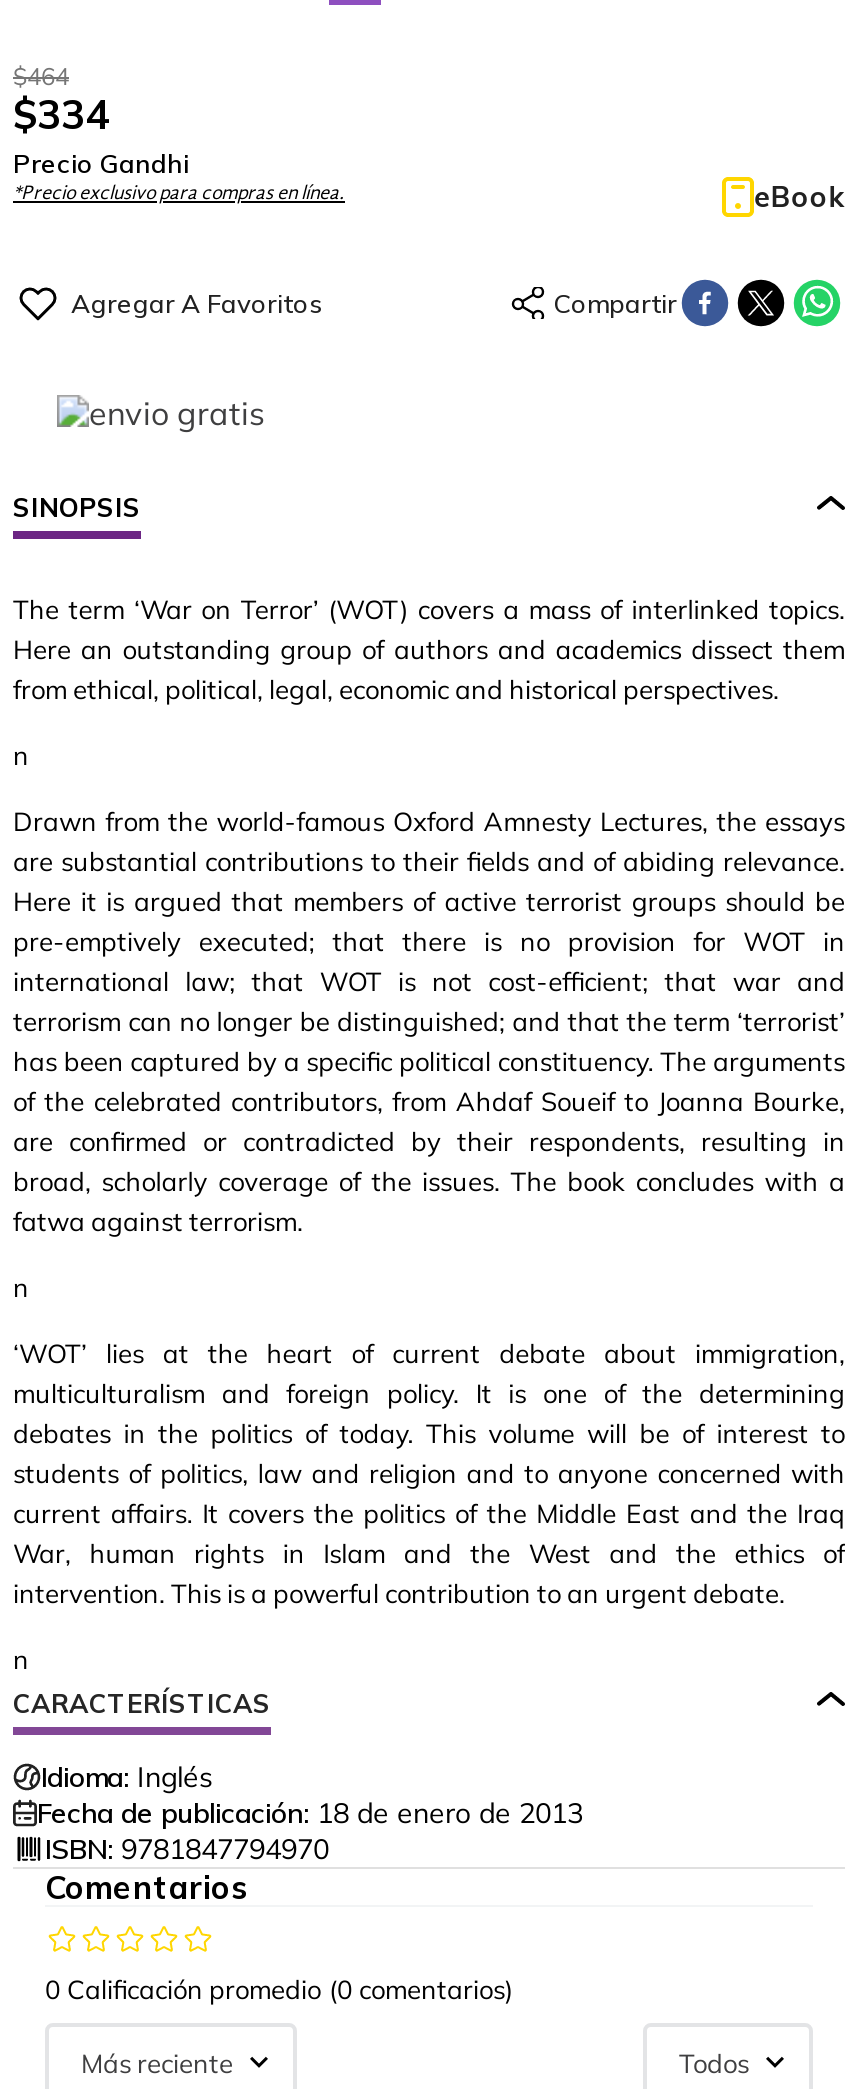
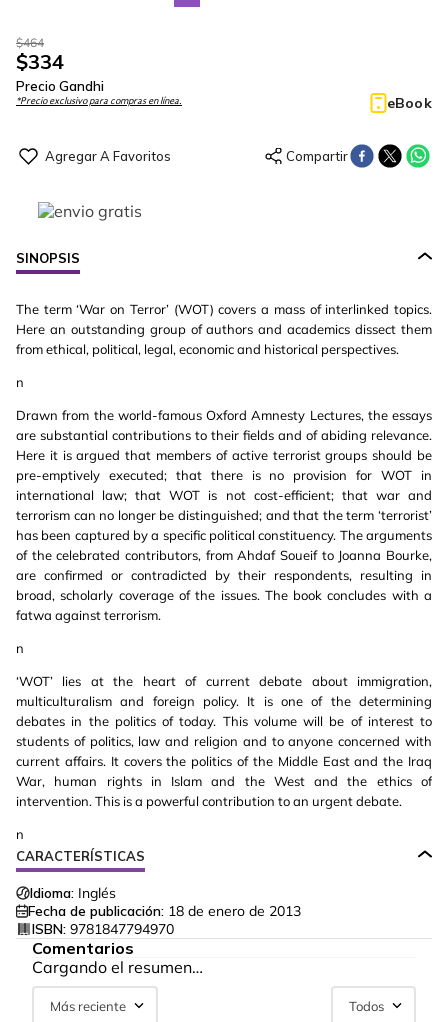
[45,1973,513,2005] 0 Calificación promedio (0 comentarios) -> [32,957,203,977] Cargando el resumen…

